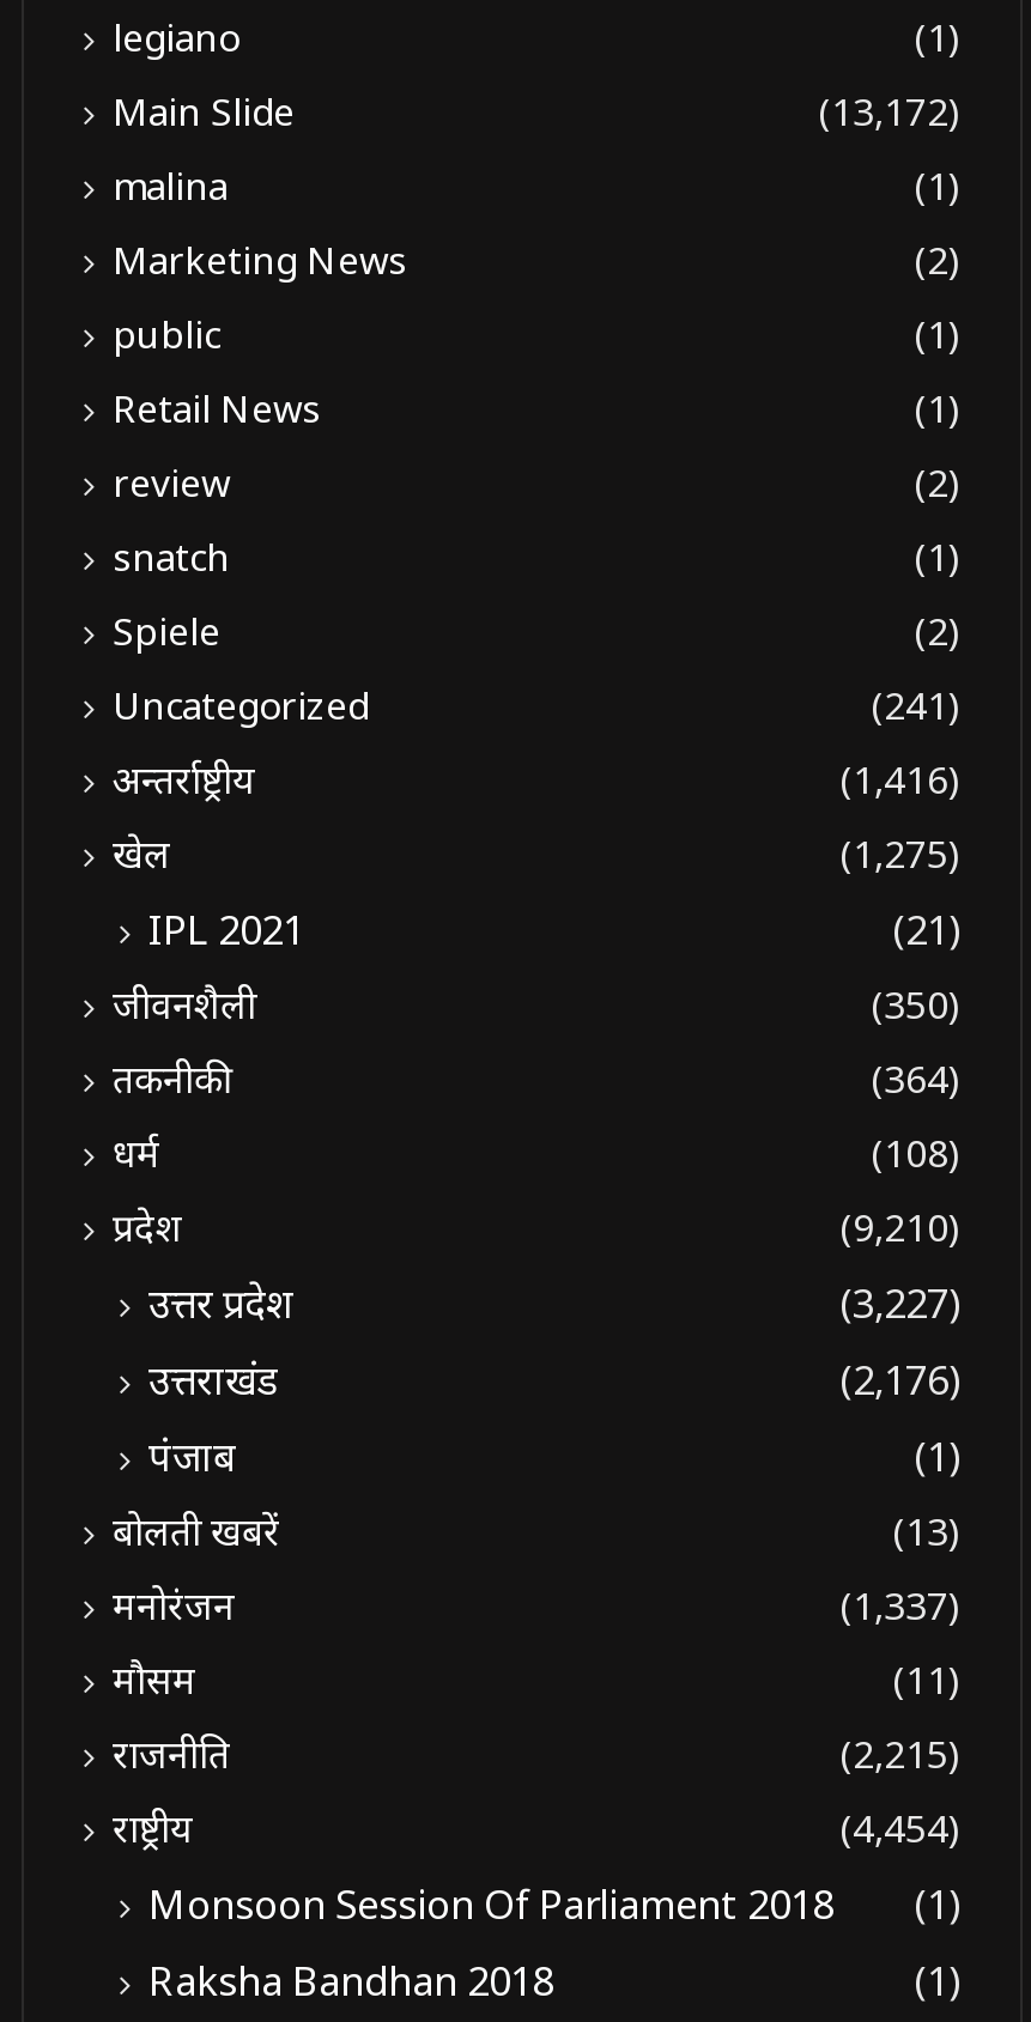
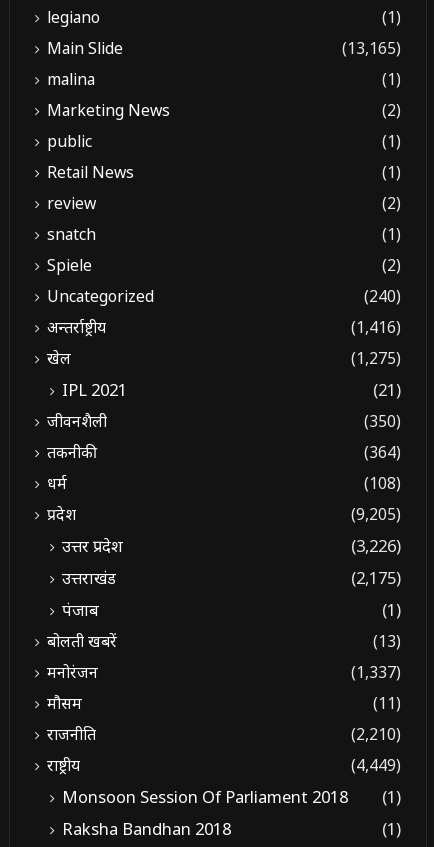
[819,86,960,138] (13,172) -> [342,37,401,59] (13,165)
[872,680,960,732] (241) -> [364,285,401,307] (240)
[841,1201,960,1254] (9,210) -> [351,503,401,525] (9,205)
[841,1276,960,1331] (3,227) -> [351,534,401,557] (3,226)
[841,1352,960,1407] (2,176) -> [351,566,401,589] (2,175)
[841,1728,960,1781] (2,215) -> [351,723,401,745] (2,210)
[841,1802,960,1855] (4,454) -> [351,754,401,776] (4,449)

